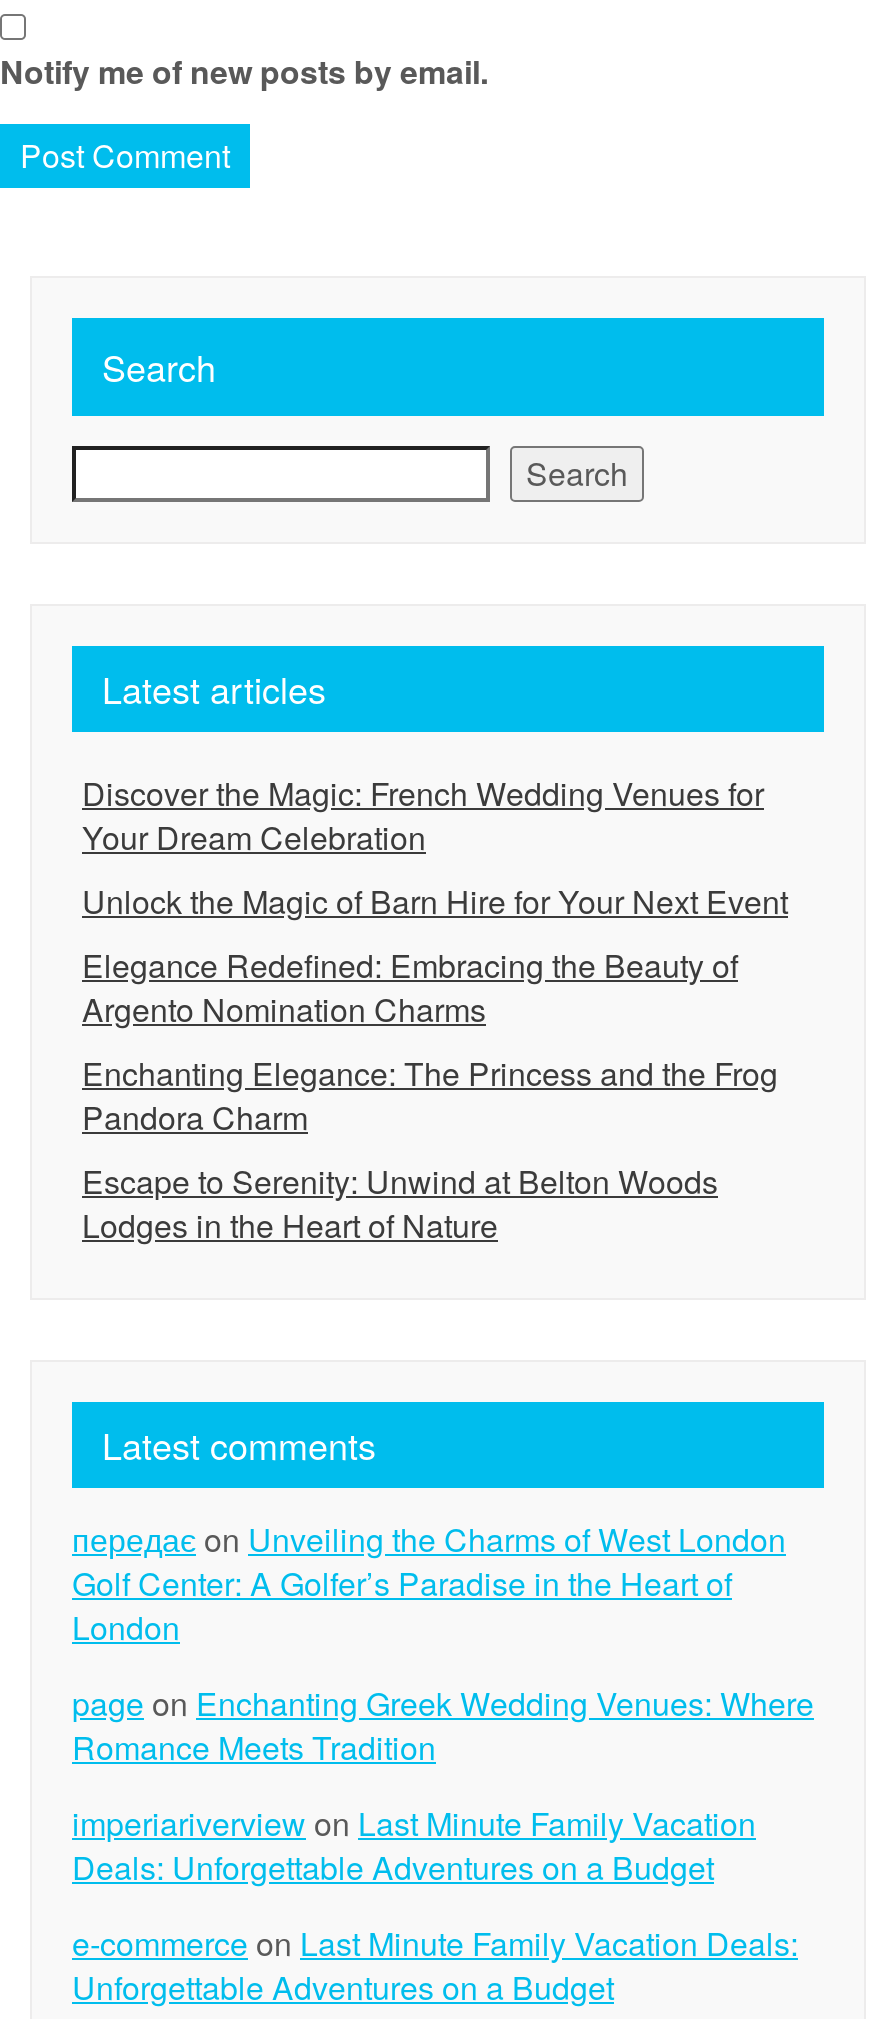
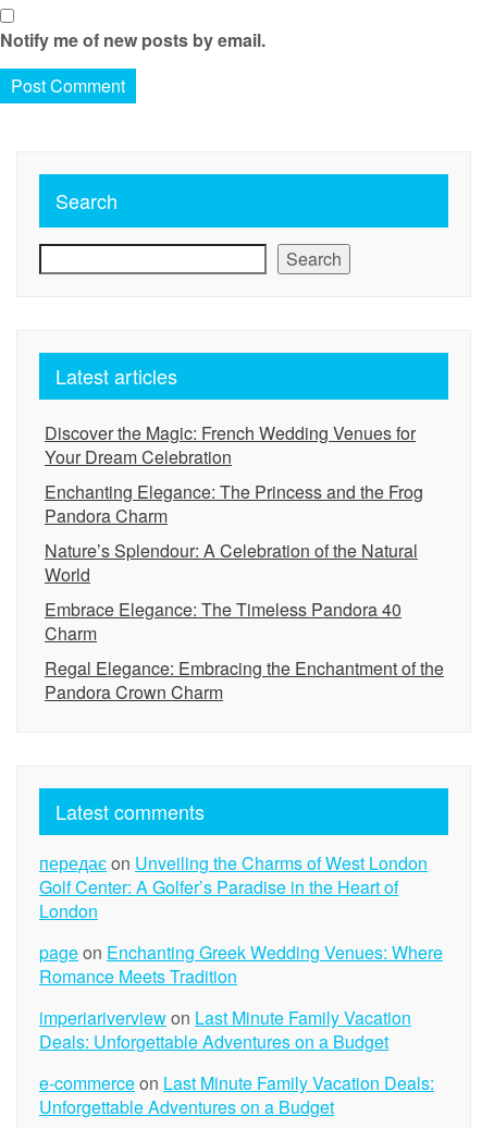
[82,878,788,1032] Unlock the Magic of Barn Hire for Your Next Event | Elegance Redefined: Embracing the Beauty of | Argento Nomination Charms -> none
moved [82,1050,778,1140] -> [45,479,423,528]: Enchanting Elegance: The Princess and the Frog | Pandora Charm
[82,1158,718,1248] Escape to Serenity: Unwind at Belton Woods | Lodges in the Heart of Nature -> [45,538,444,704] Nature’s Splendour: A Celebration of the Natural | World | Embrace Elegance: The Timeless Pandora 40 | Charm | Regal Elegance: Embracing the Enchantment of the | Pandora Crown Charm

